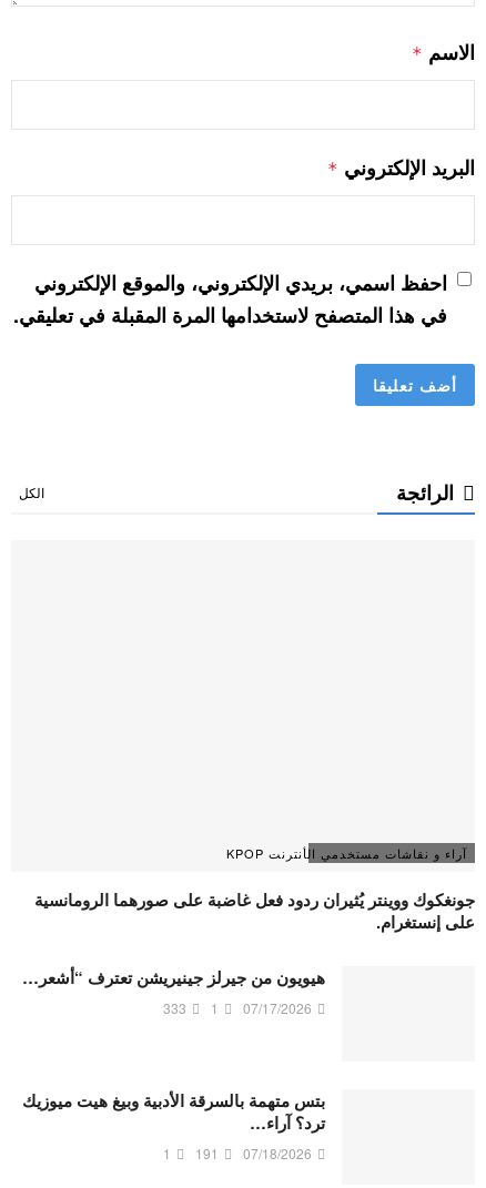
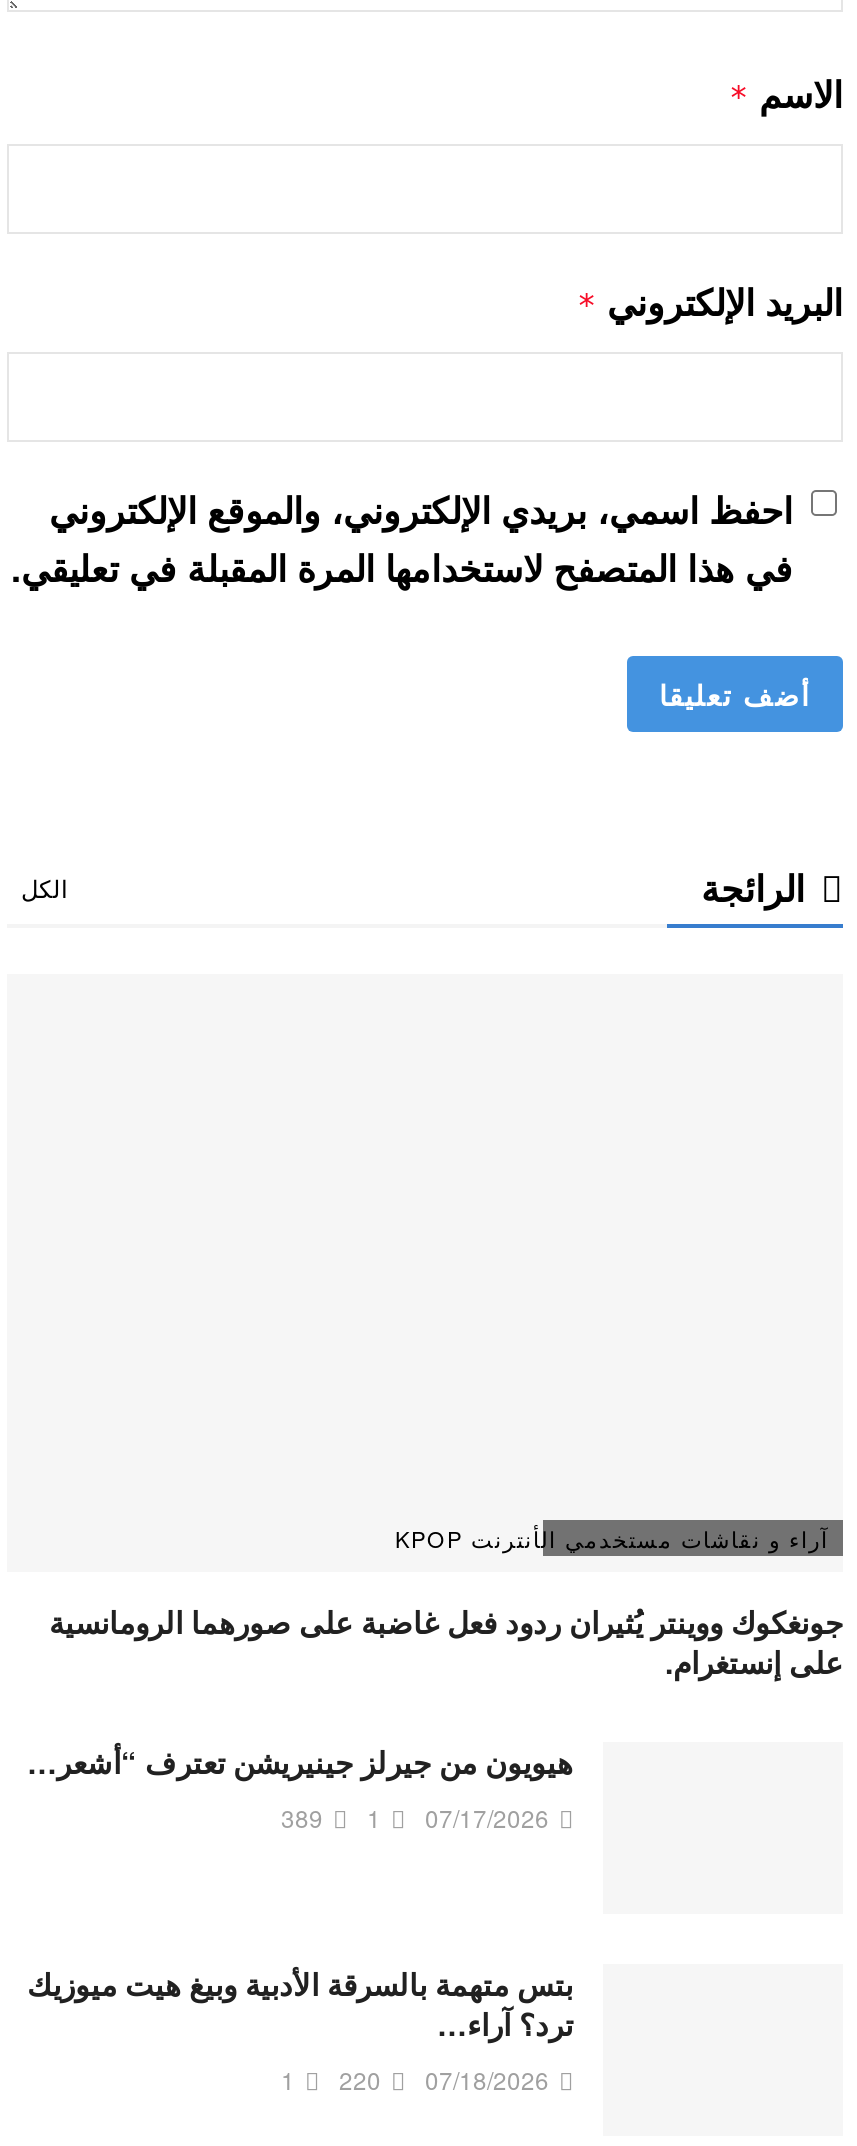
[163,998,312,1017] 333 1 07/17/2026 -> [281,1800,549,1834] 389 1 07/17/2026
[163,1144,312,1162] 1 191 07/18/2026 -> [281,2062,549,2096] 1 220 07/18/2026

